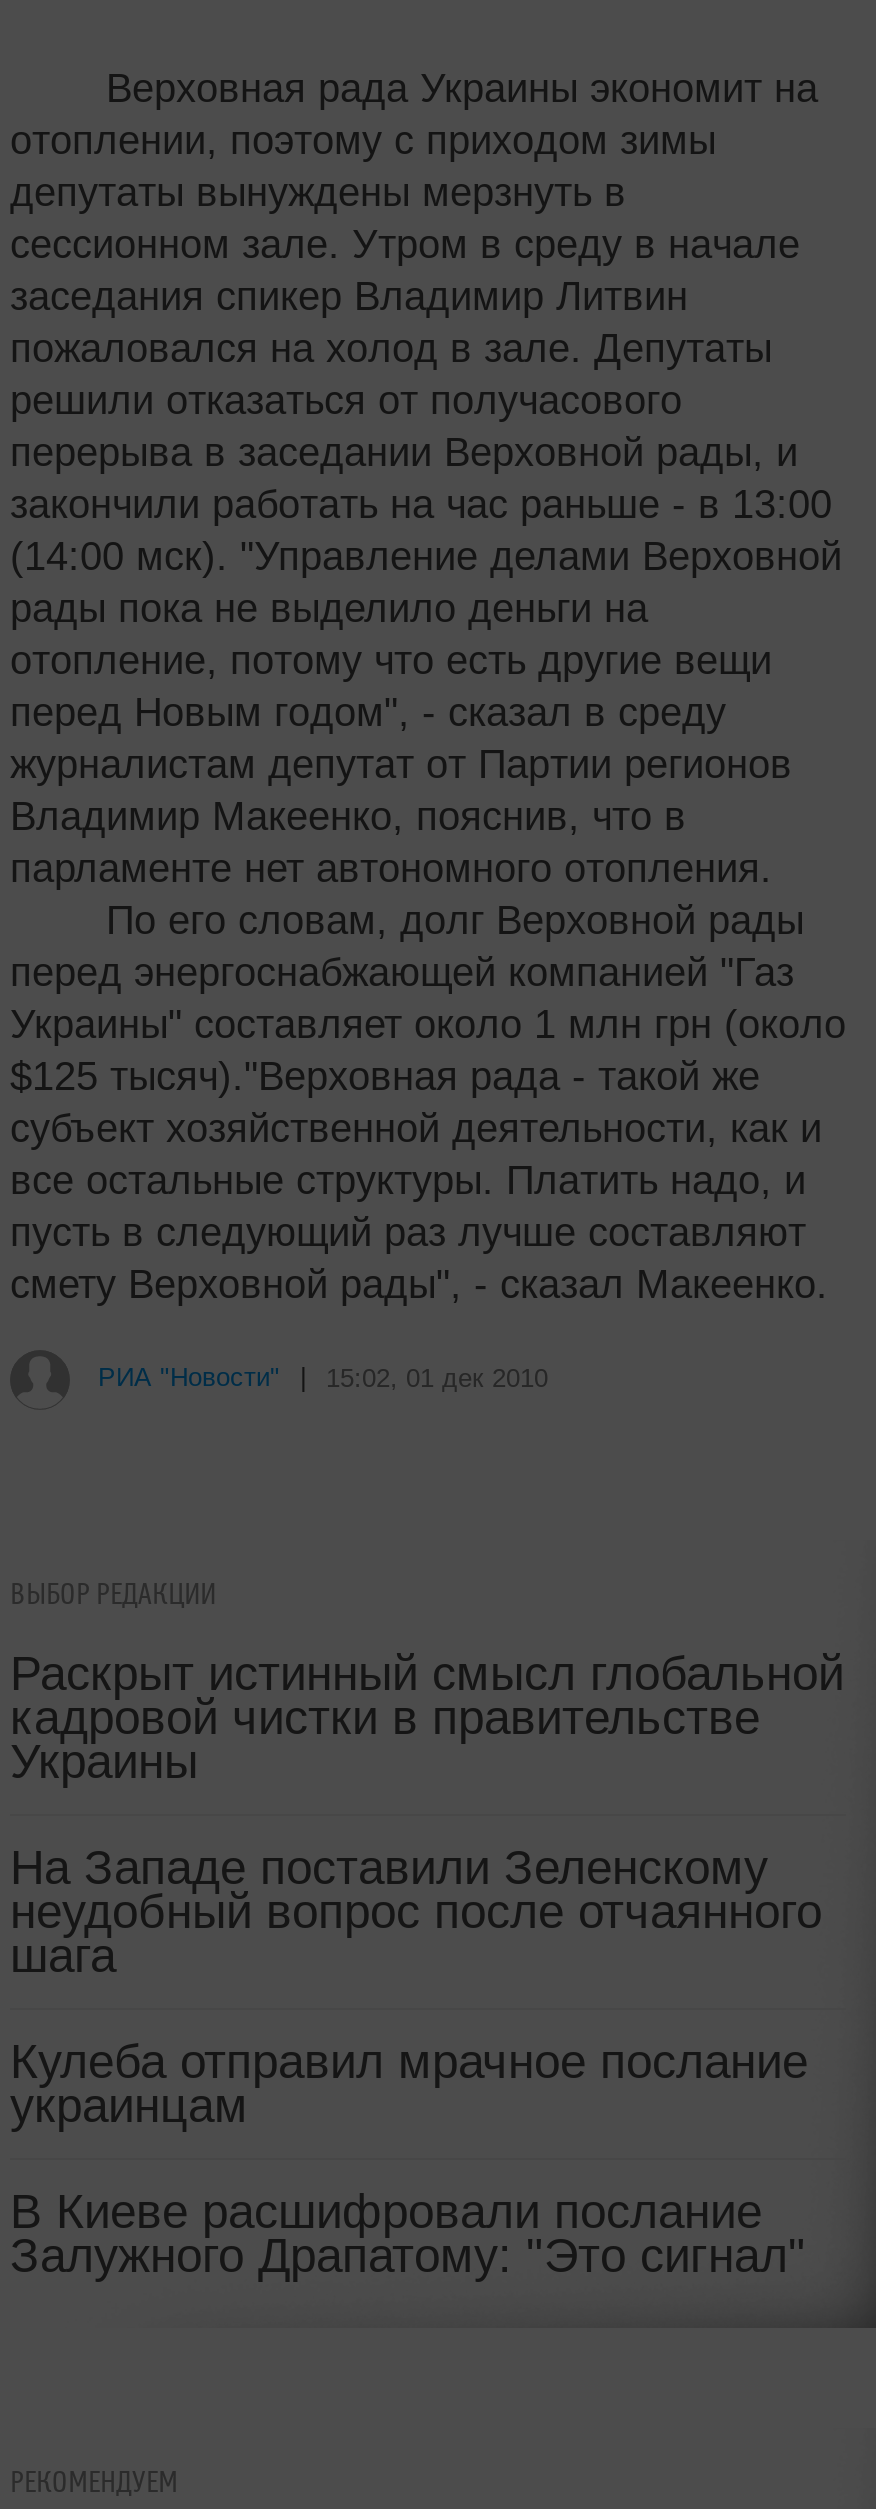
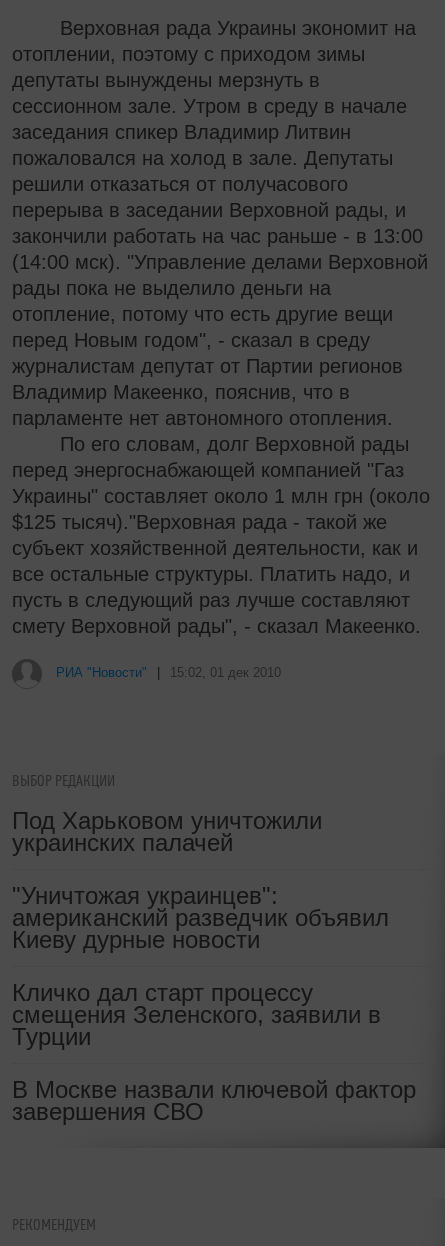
[10,1646,844,1788] Раскрыт истинный смысл глобальной | кадровой чистки в правительстве | Украины -> [12,807,322,856] Под Харьковом уничтожили | украинских палачей
[10,1840,822,1982] На Западе поставили Зеленскому | неудобный вопрос после отчаянного | шага -> [12,882,389,953] "Уничтожая украинцев": | американский разведчик объявил | Киеву дурные новости
[10,2034,808,2132] Кулеба отправил мрачное послание | украинцам -> [12,979,381,1050] Кличко дал старт процессу | смещения Зеленского, заявили в | Турции
[10,2184,806,2282] В Киеве расшифровали послание | Залужного Драпатому: "Это сигнал" -> [12,1076,416,1125] В Москве назвали ключевой фактор | завершения СВО

